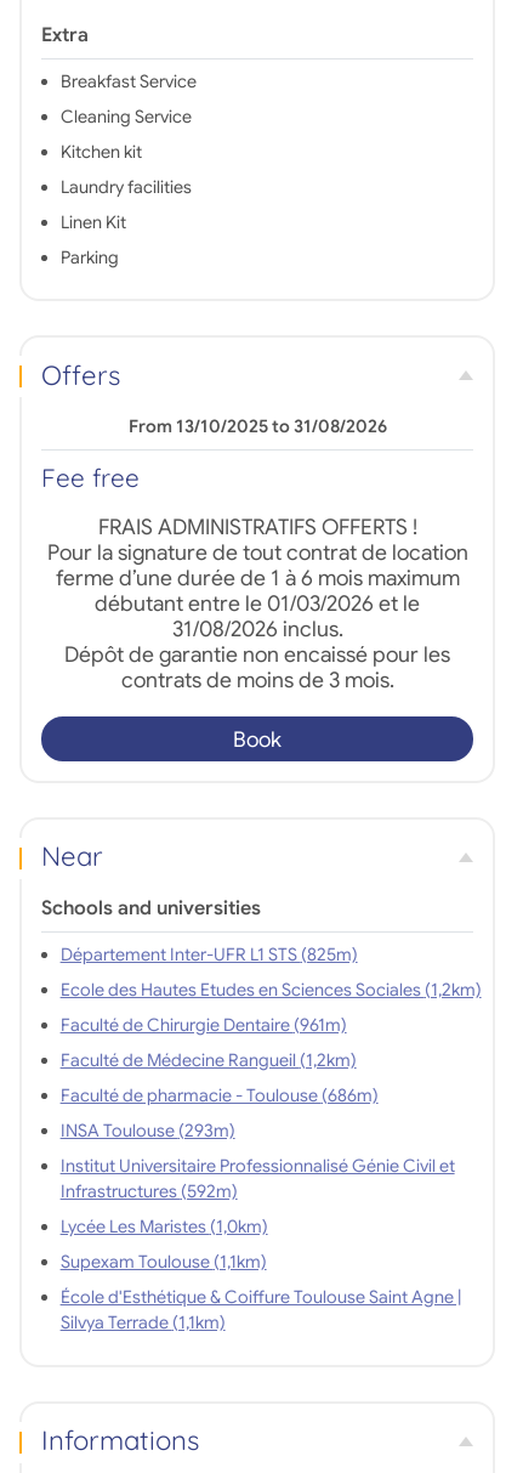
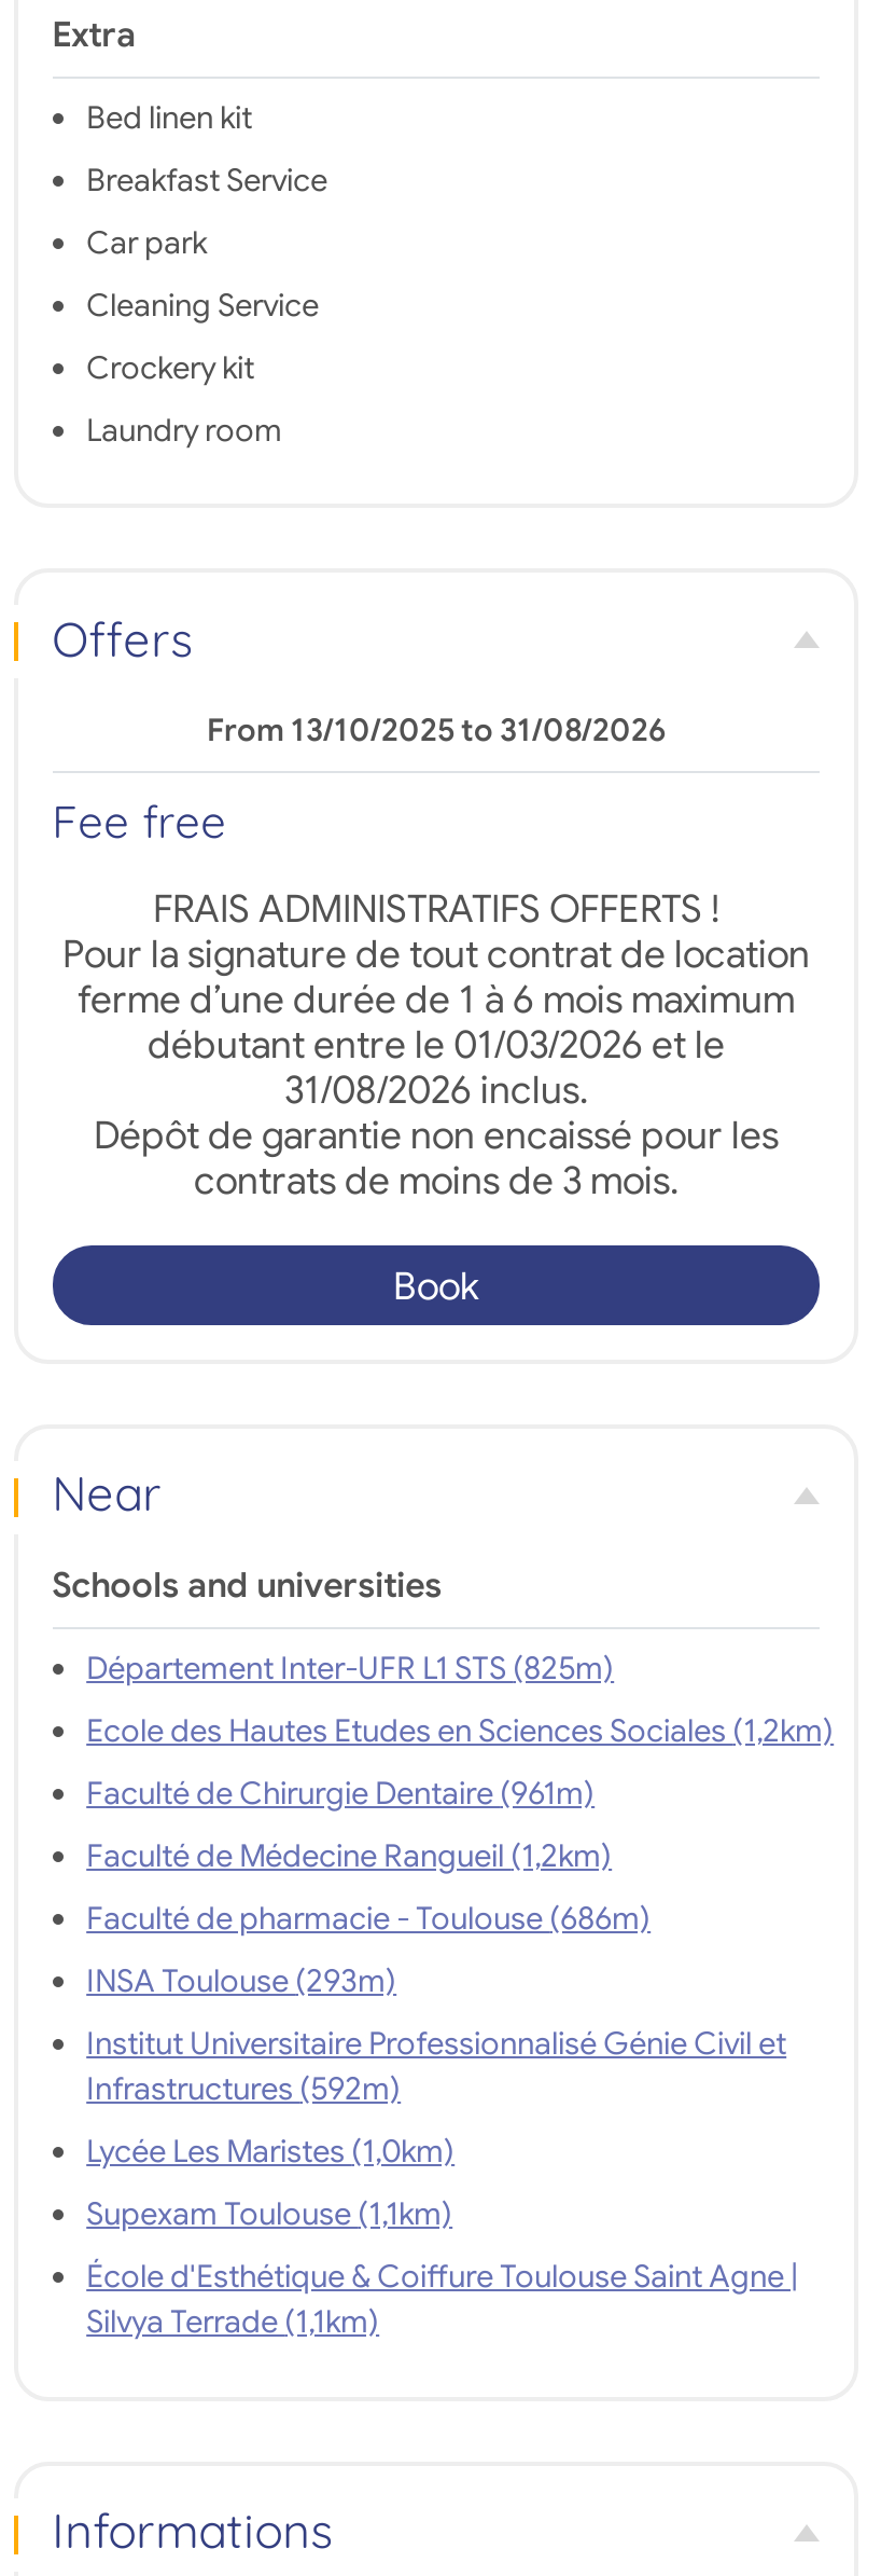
none -> [86,97,252,136] Bed linen kit
moved [60,70,196,92] -> [86,160,328,198]: Breakfast Service
none -> [86,222,207,261] Car park
moved [60,105,191,127] -> [86,285,319,323]: Cleaning Service
[60,140,191,268] Kitchen kit | Laundry facilities | Linen Kit | Parking -> [86,347,282,449] Crockery kit | Laundry room

